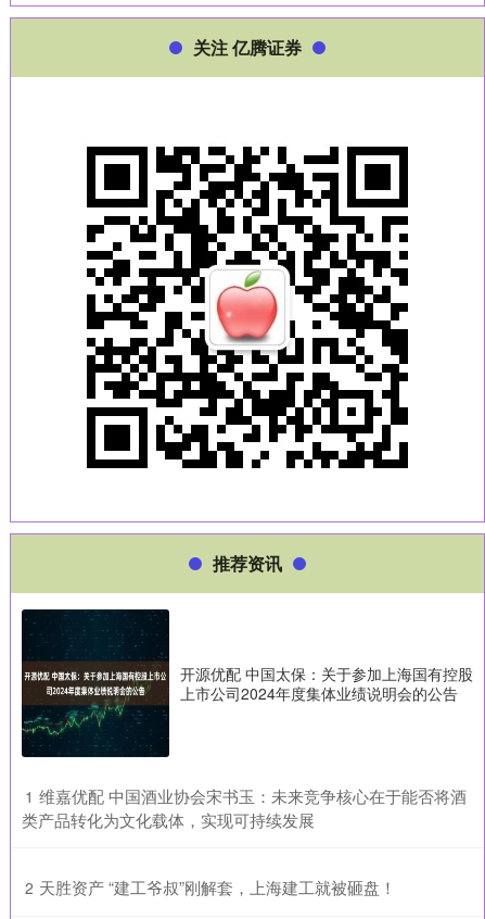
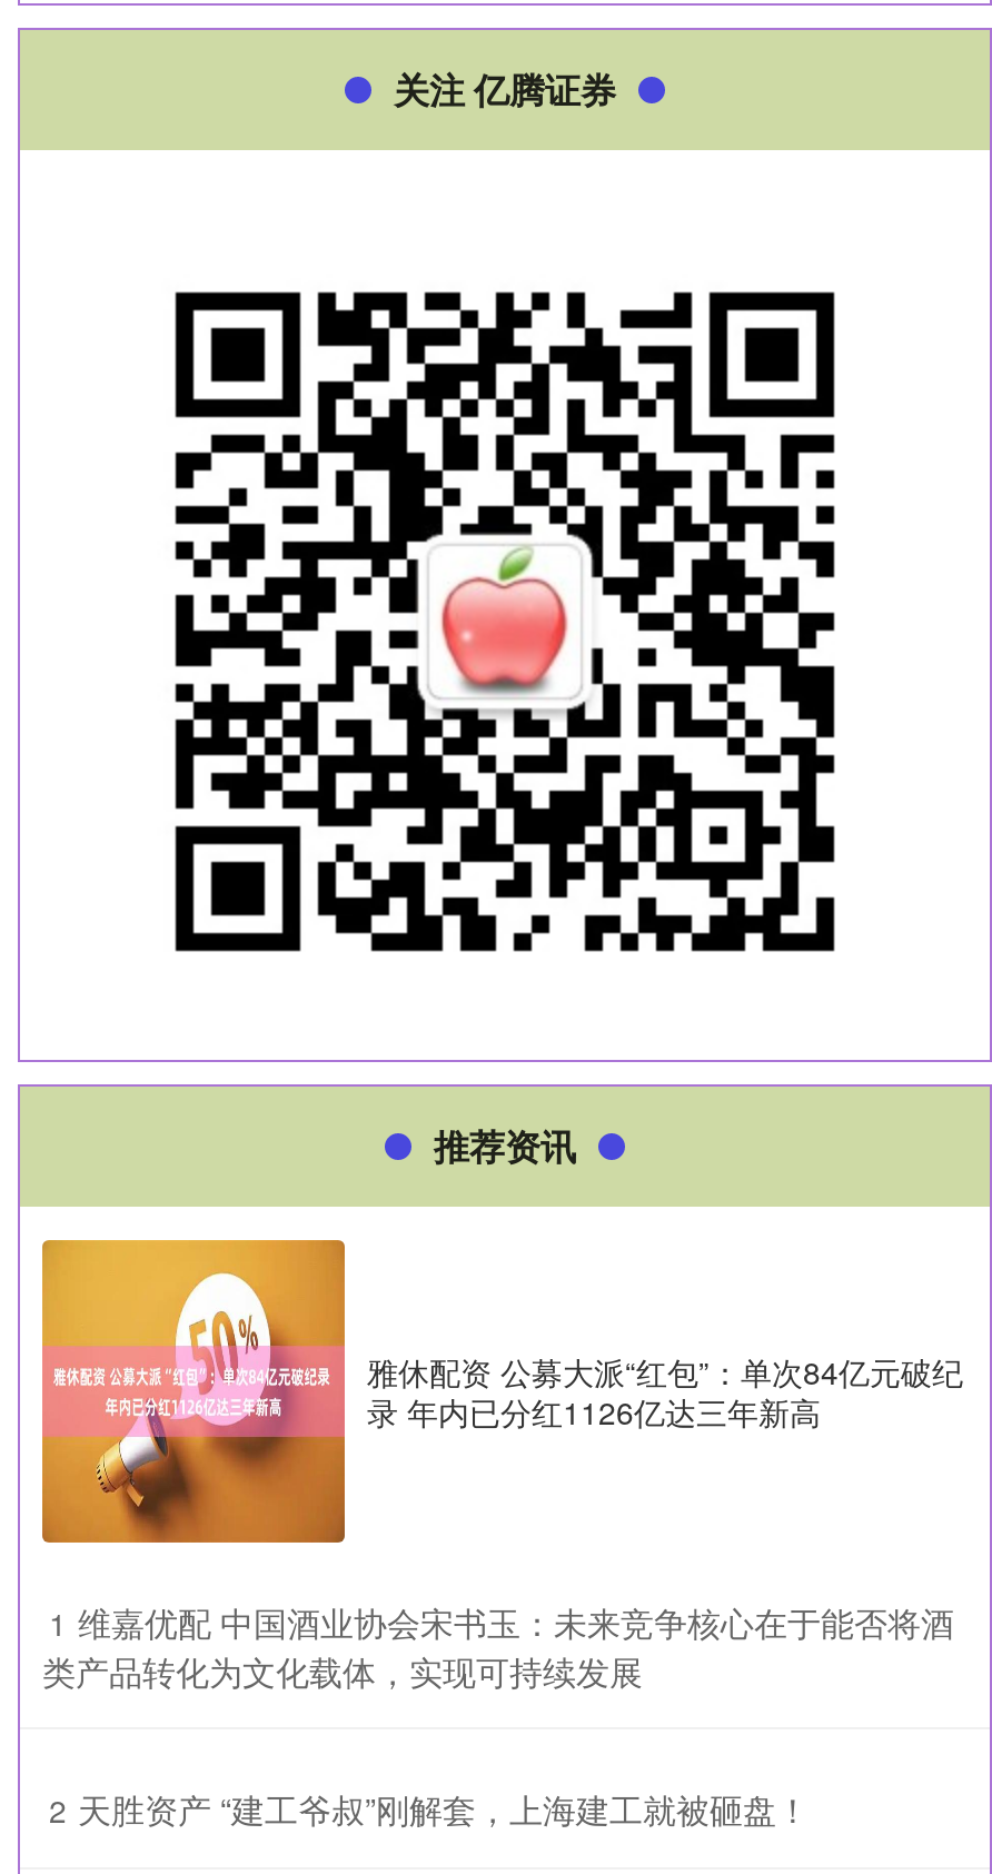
[21,608,473,758] [image] | 开源优配 中国太保：关于参加上海国有控股 | 上市公司2024年度集体业绩说明会的公告 -> [40,1238,963,1545] [image] | 雅休配资 公募大派“红包”：单次84亿元破纪 | 录 年内已分红1126亿达三年新高

